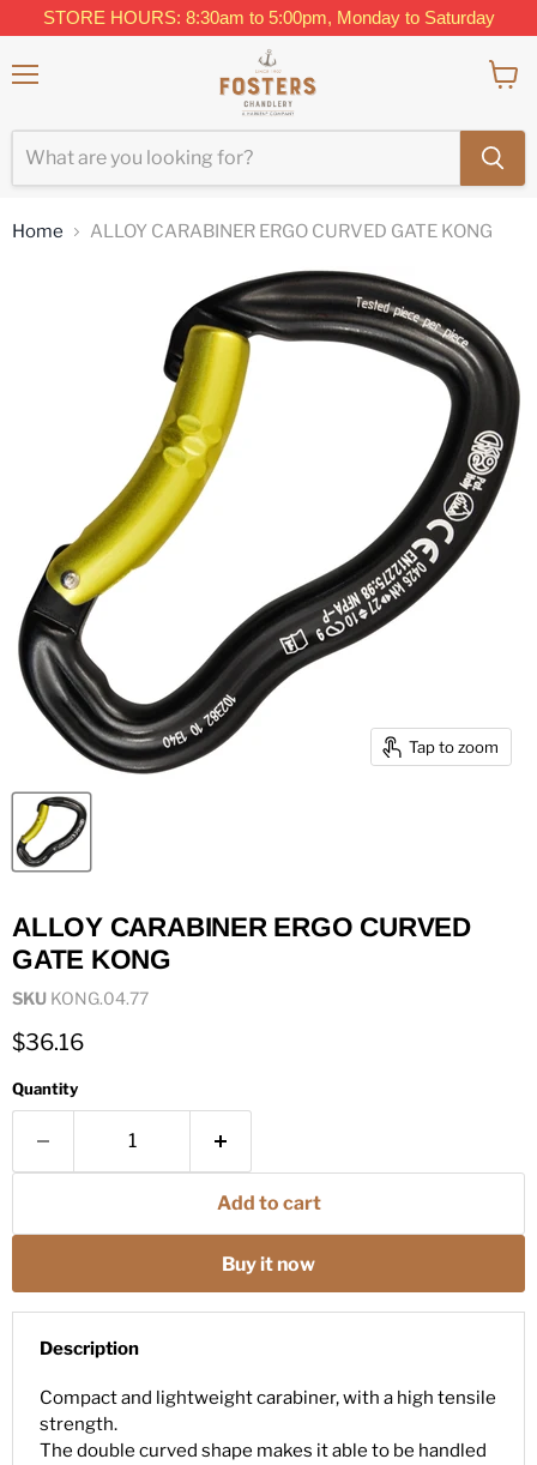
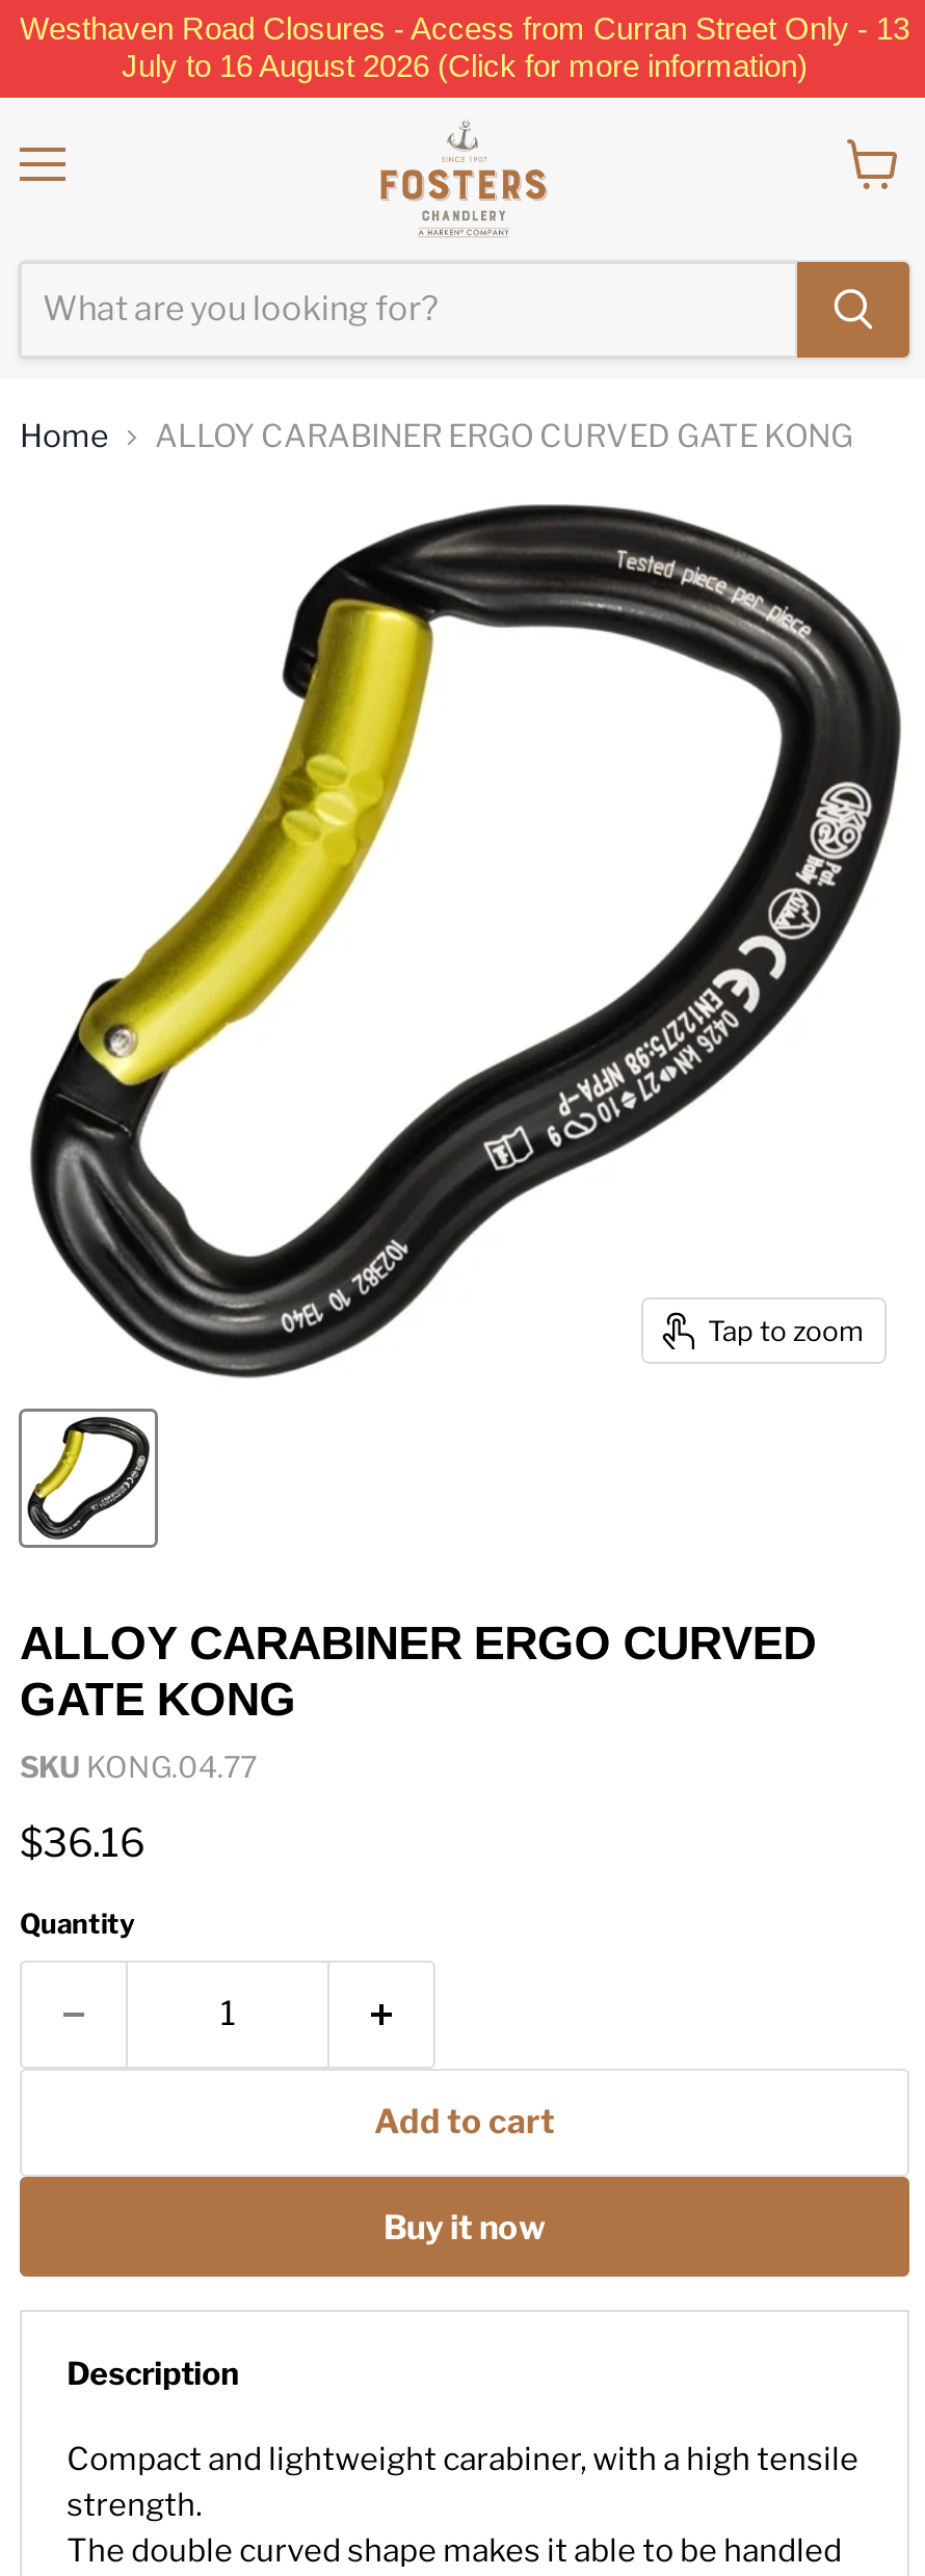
[43,7,494,28] STORE HOURS: 8:30am to 5:00pm, Monday to Saturday -> [20,10,909,83] Westhaven Road Closures - Access from Curran Street Only - 13 | July to 16 August 2026 (Click for more information)

